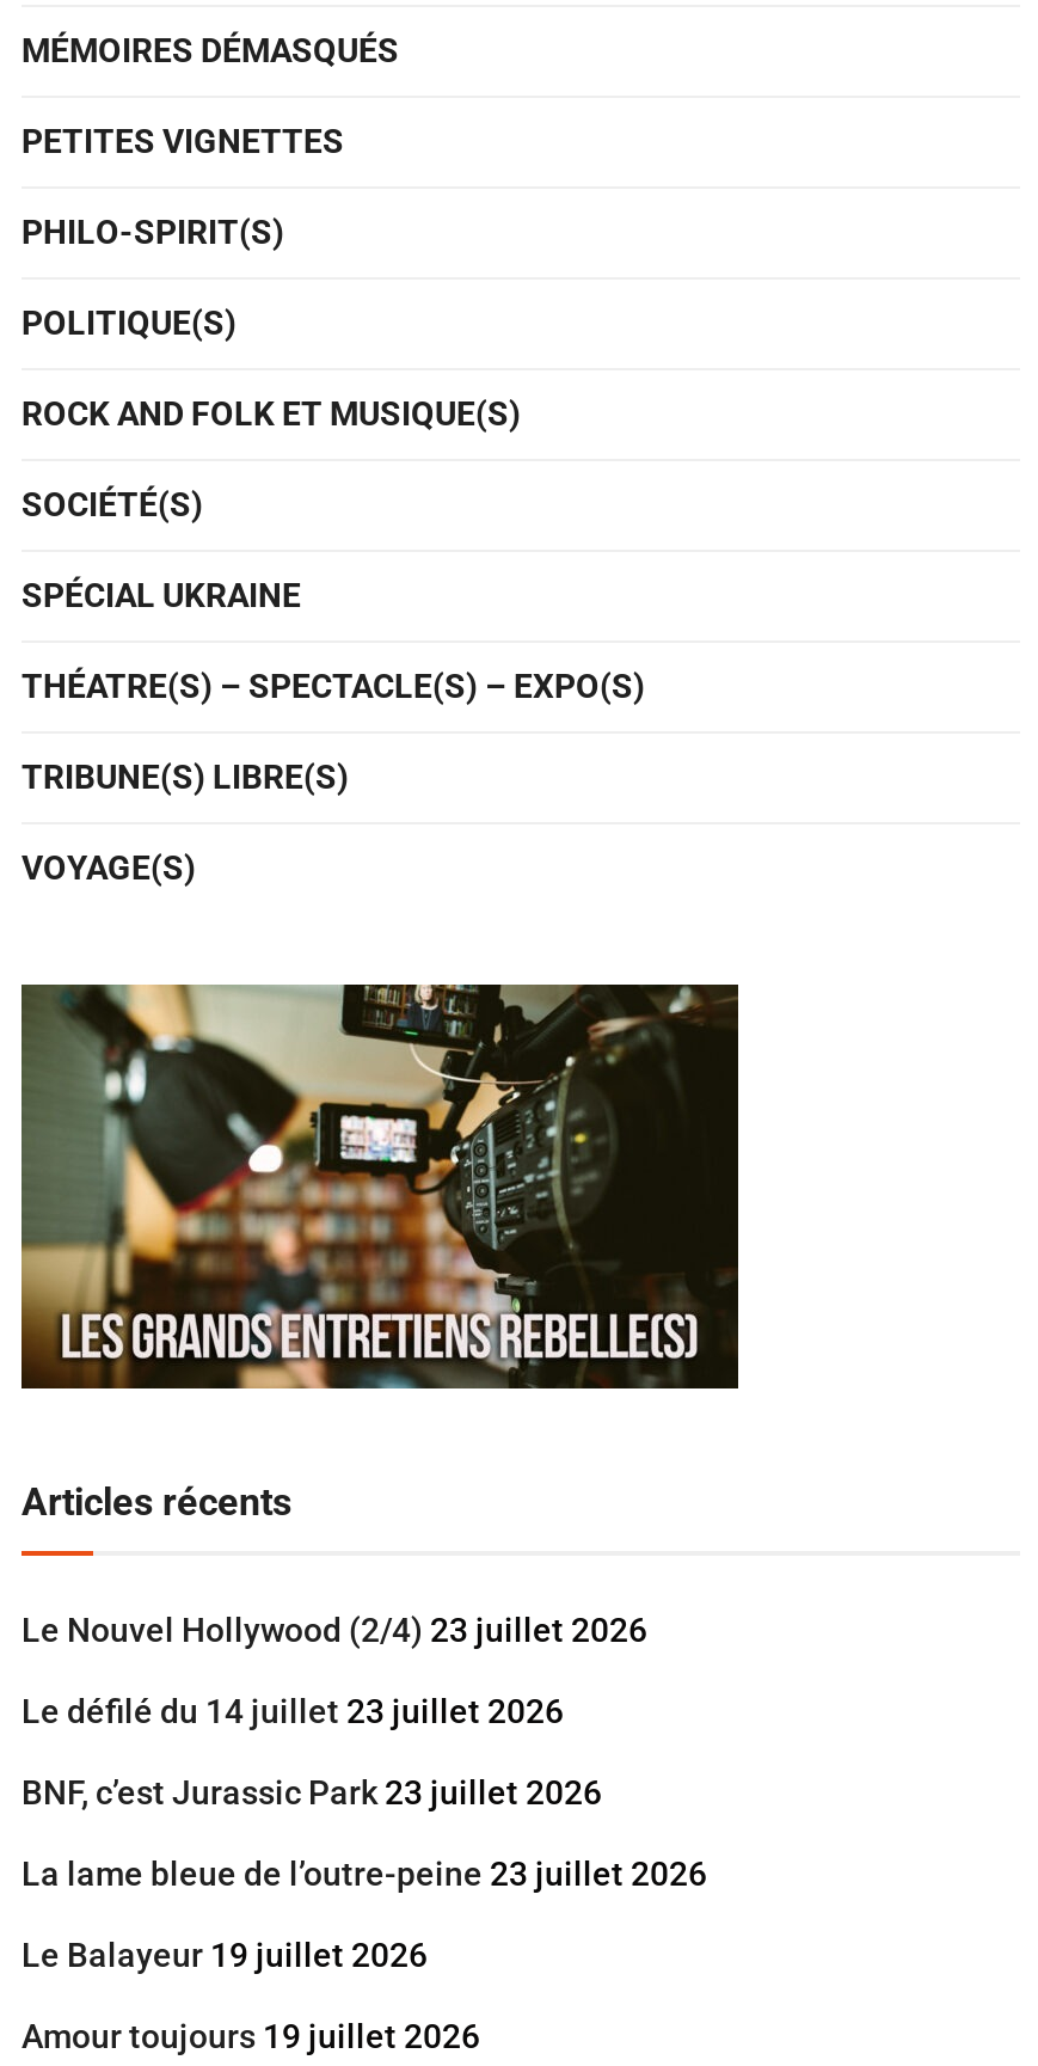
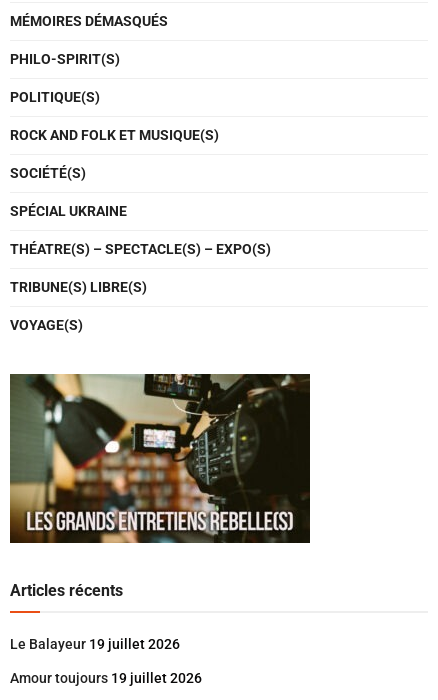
[22,121,344,159] PETITES VIGNETTES -> none
[22,1610,707,1892] Le Nouvel Hollywood (2/4) 23 juillet 2026 | Le défilé du 14 juillet 23 juillet 2026 | BNF, c’est Jurassic Park 23 juillet 2026 | La lame bleue de l’outre-peine 23 juillet 2026 -> none

